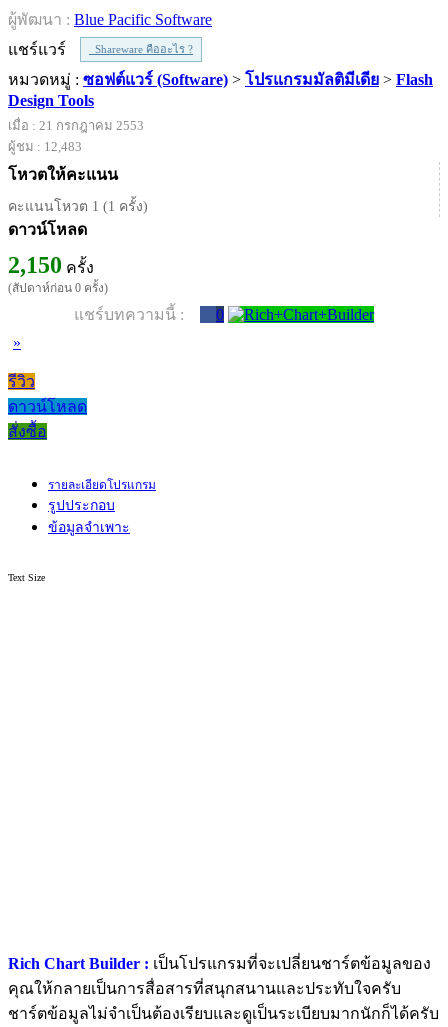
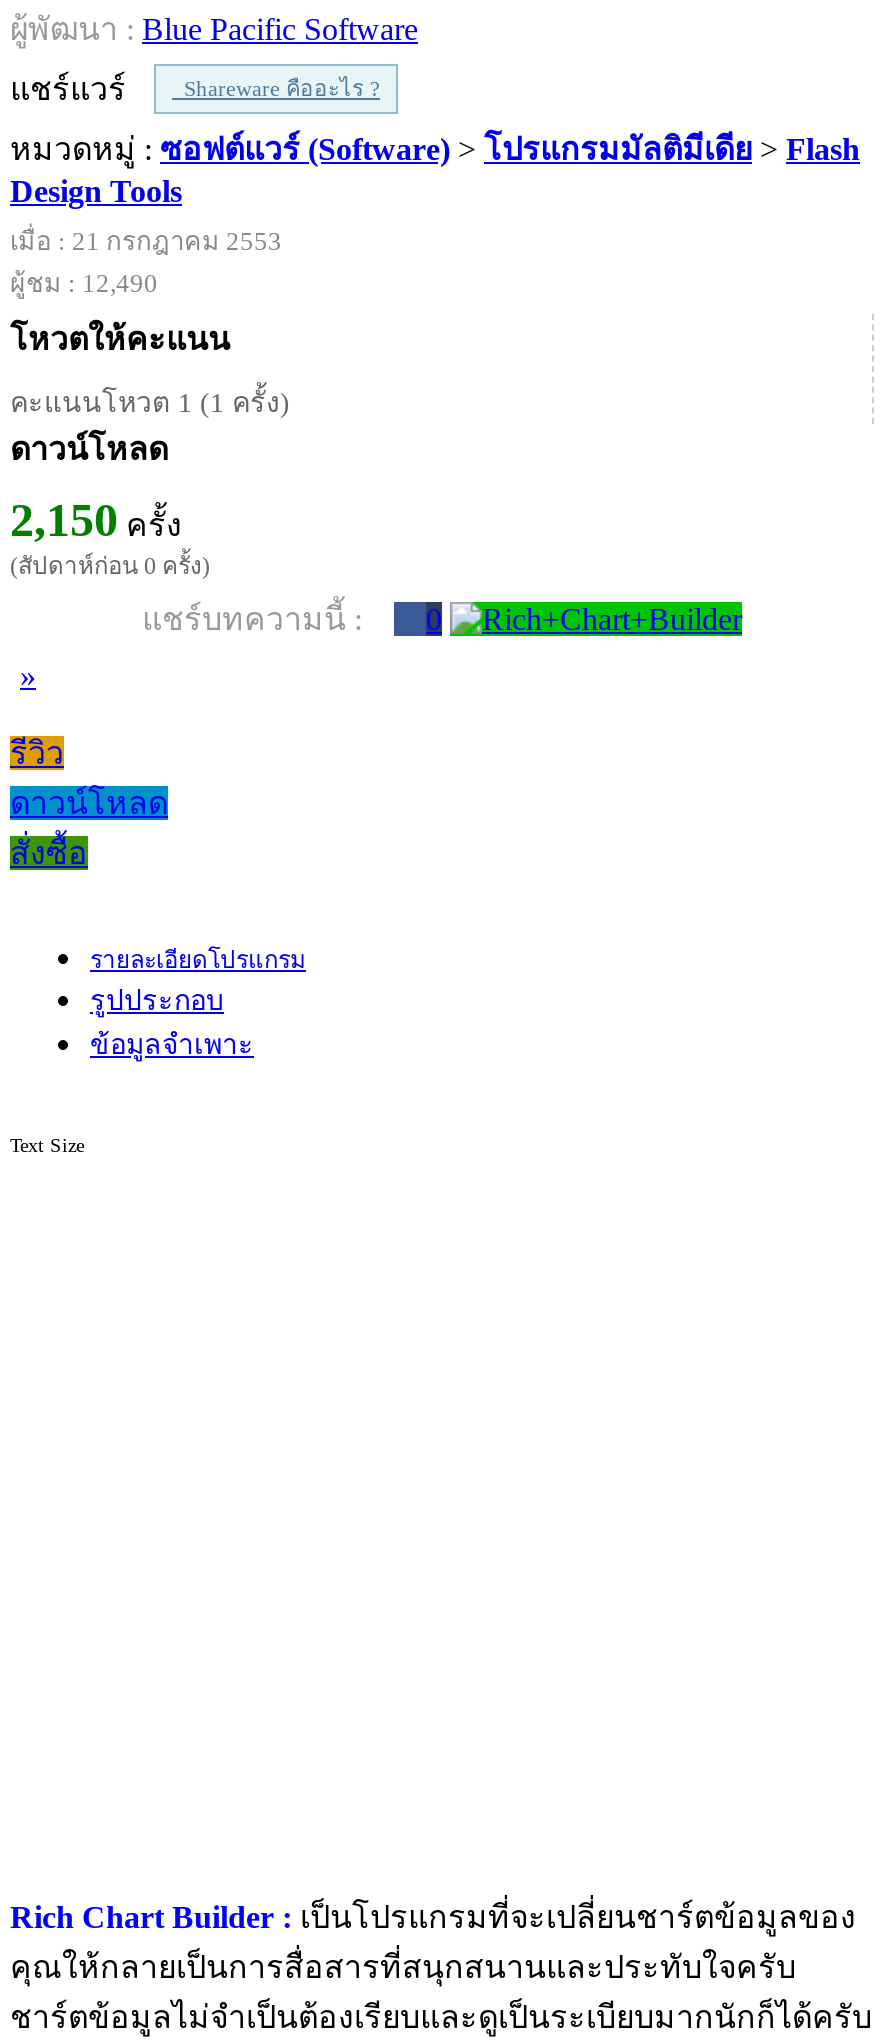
[8,139,82,154] ผู้ชม : 12,483 -> [10,269,158,299] ผู้ชม : 12,490

